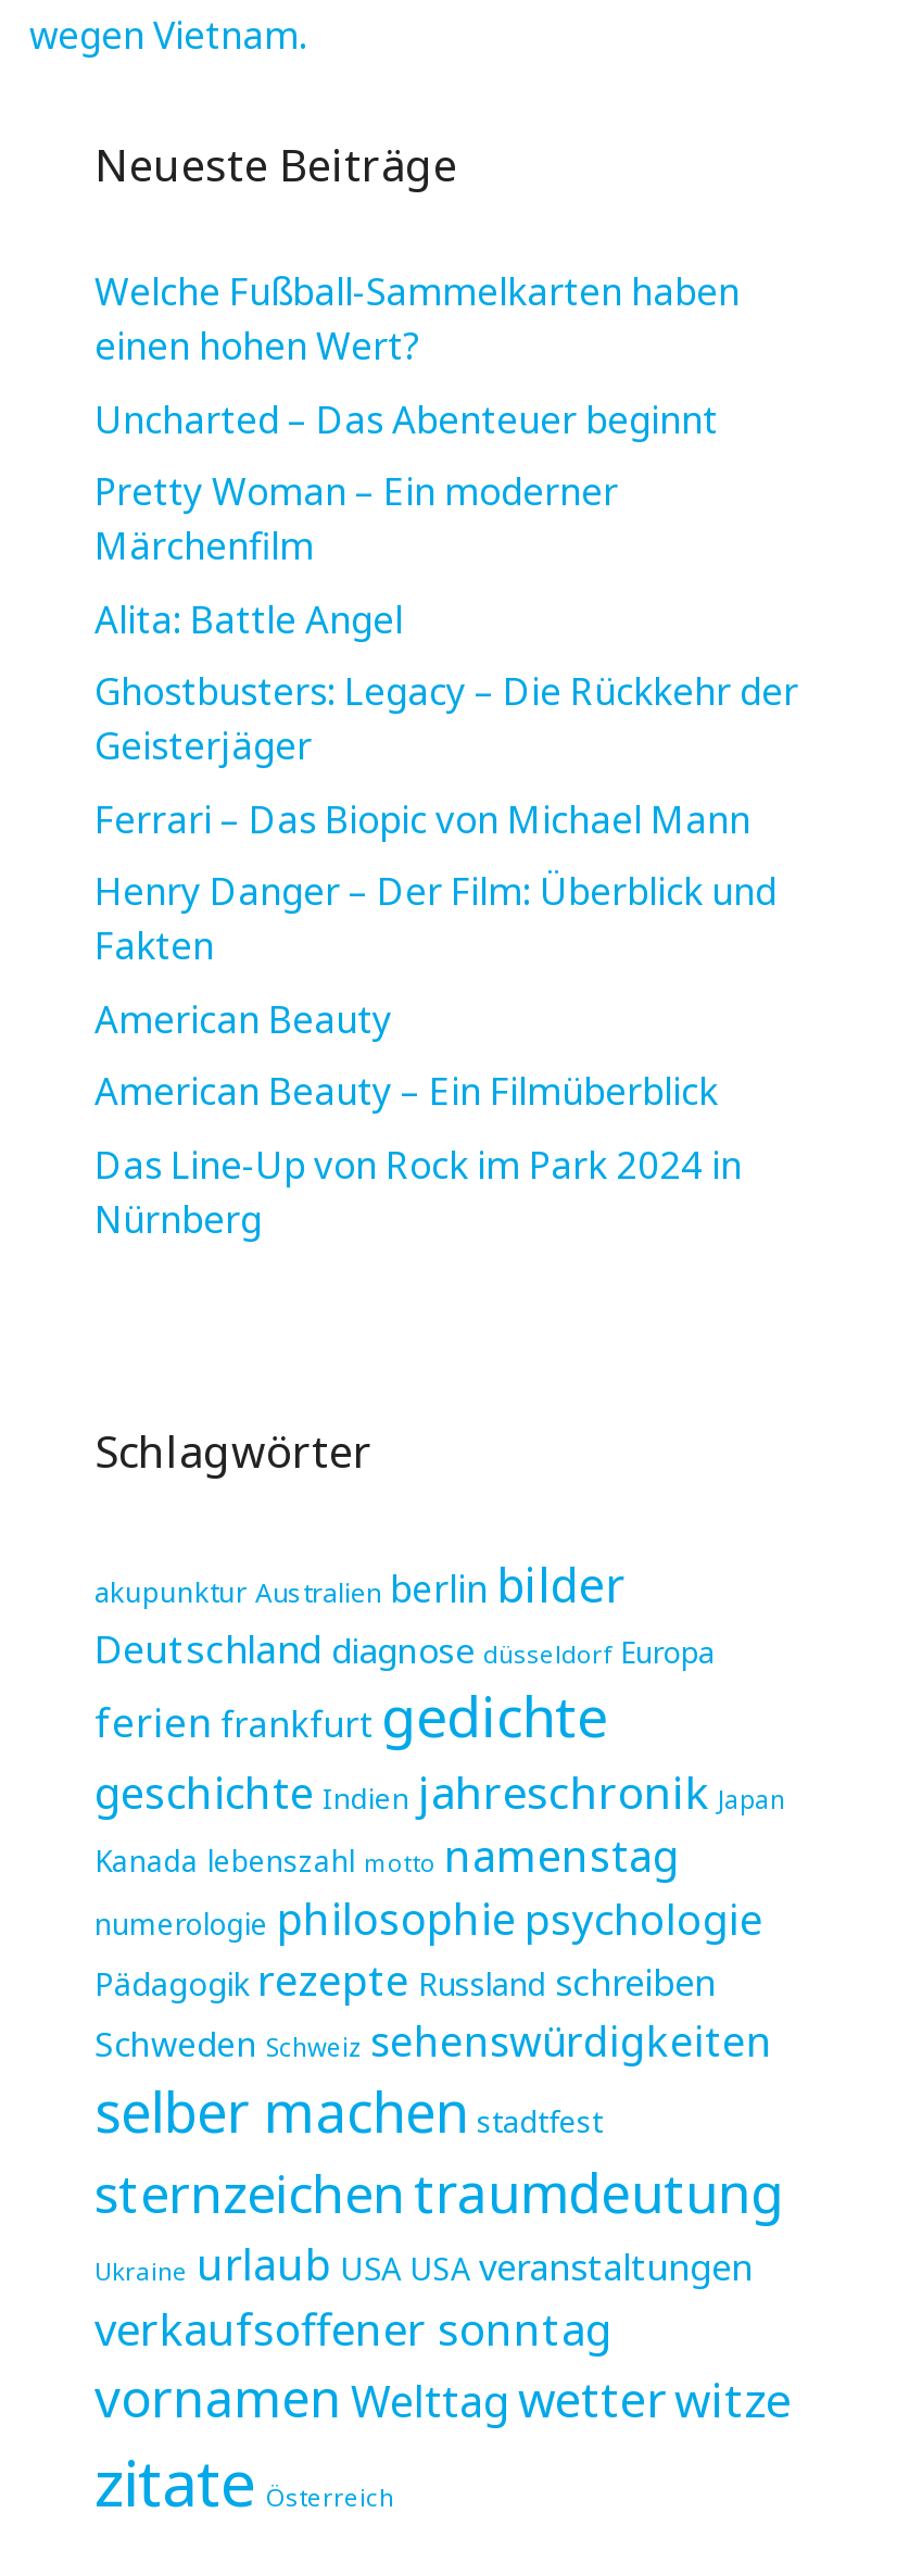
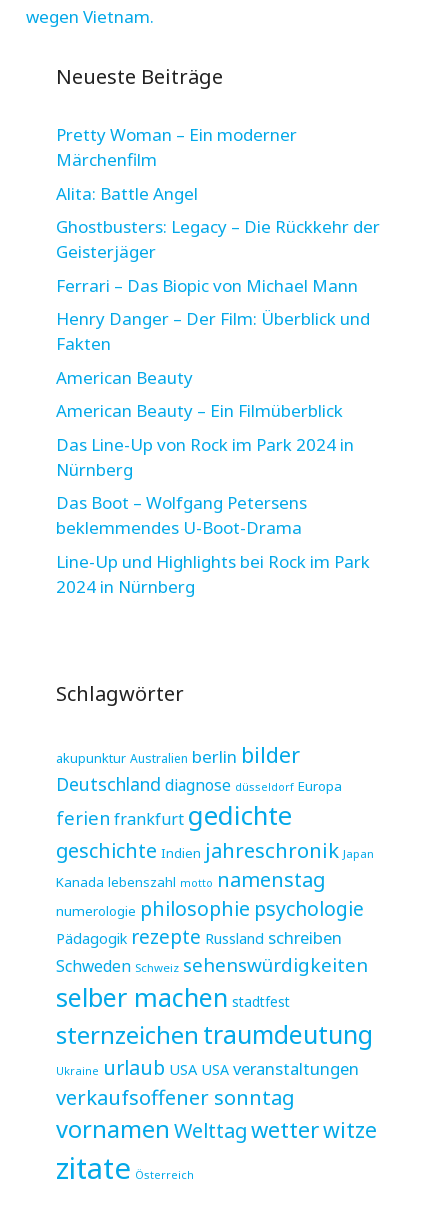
[94,266,740,443] Welche Fußball-Sammelkarten haben | einen hohen Wert? | Uncharted – Das Abenteuer beginnt -> none
moved [94,466,798,1243] -> [56,123,380,480]: Pretty Woman – Ein moderner | Märchenfilm | Alita: Battle Angel | ... | Das Line-Up von Rock im Park 2024 in | Nürnberg
none -> [56,491,370,597] Das Boot – Wolfgang Petersens | beklemmendes U-Boot-Drama | Line-Up und Highlights bei Rock im Park | 2024 in Nürnberg

